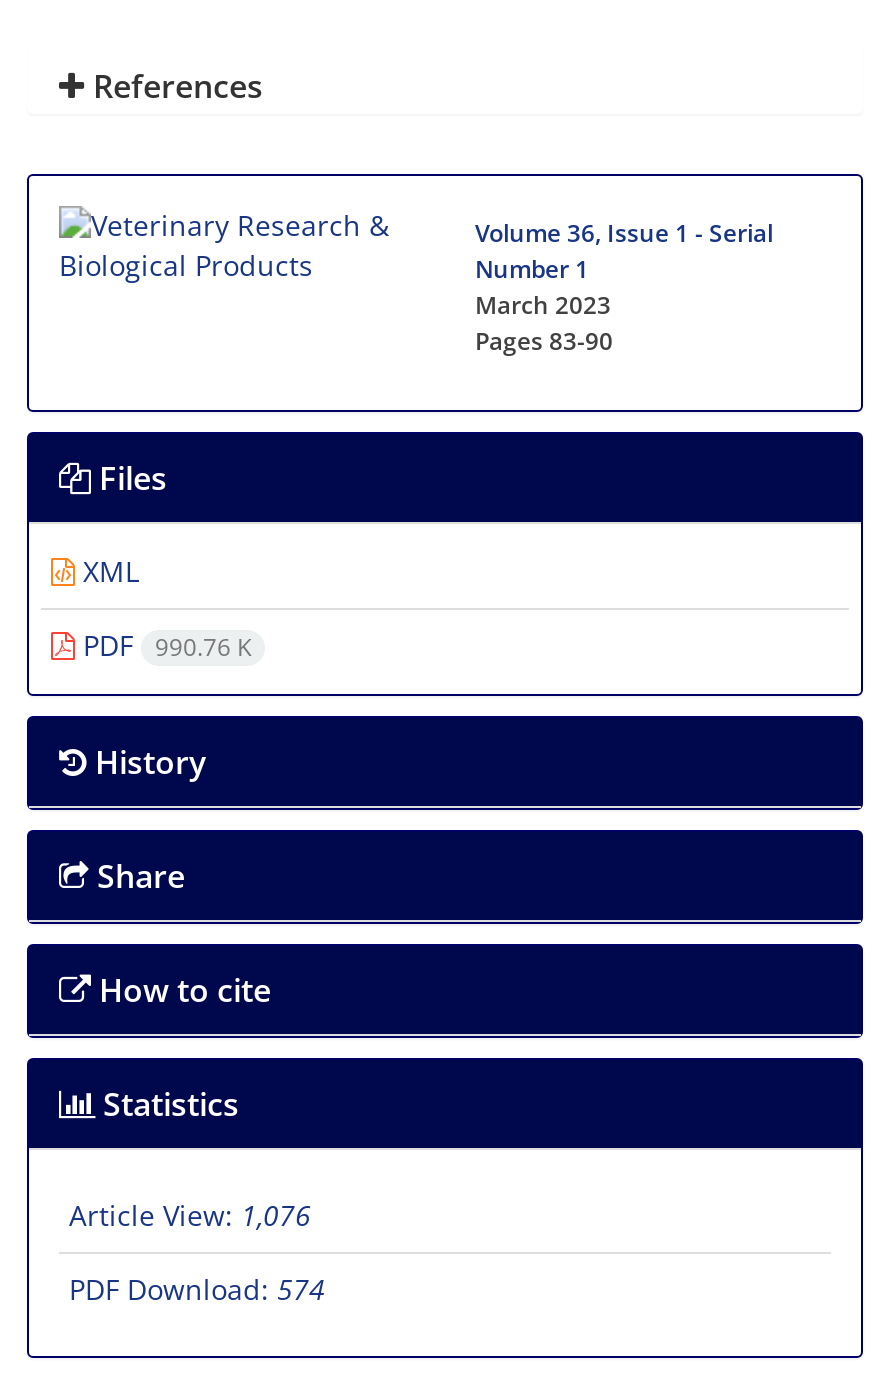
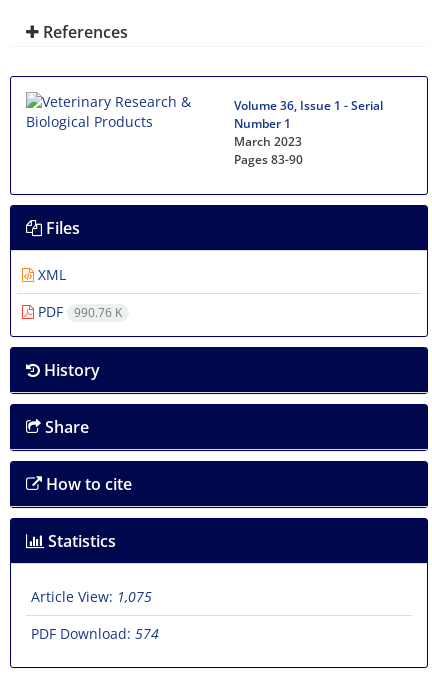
[69,1196,311,1234] Article View: 1,076 -> [31,587,152,606] Article View: 1,075

